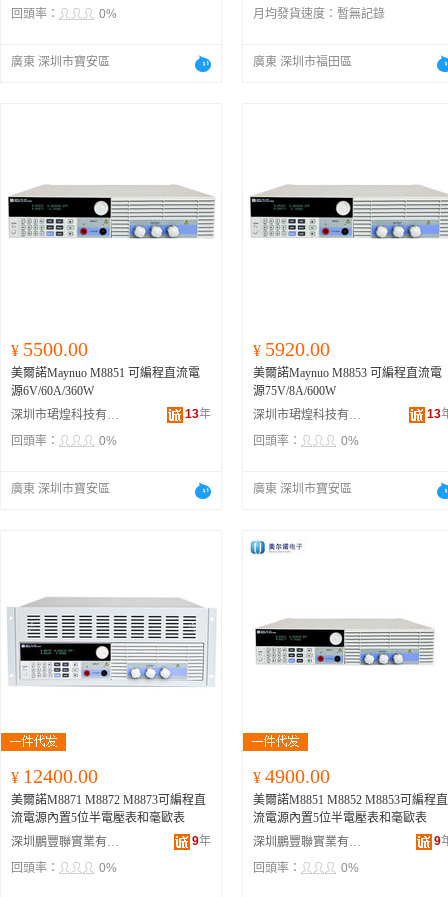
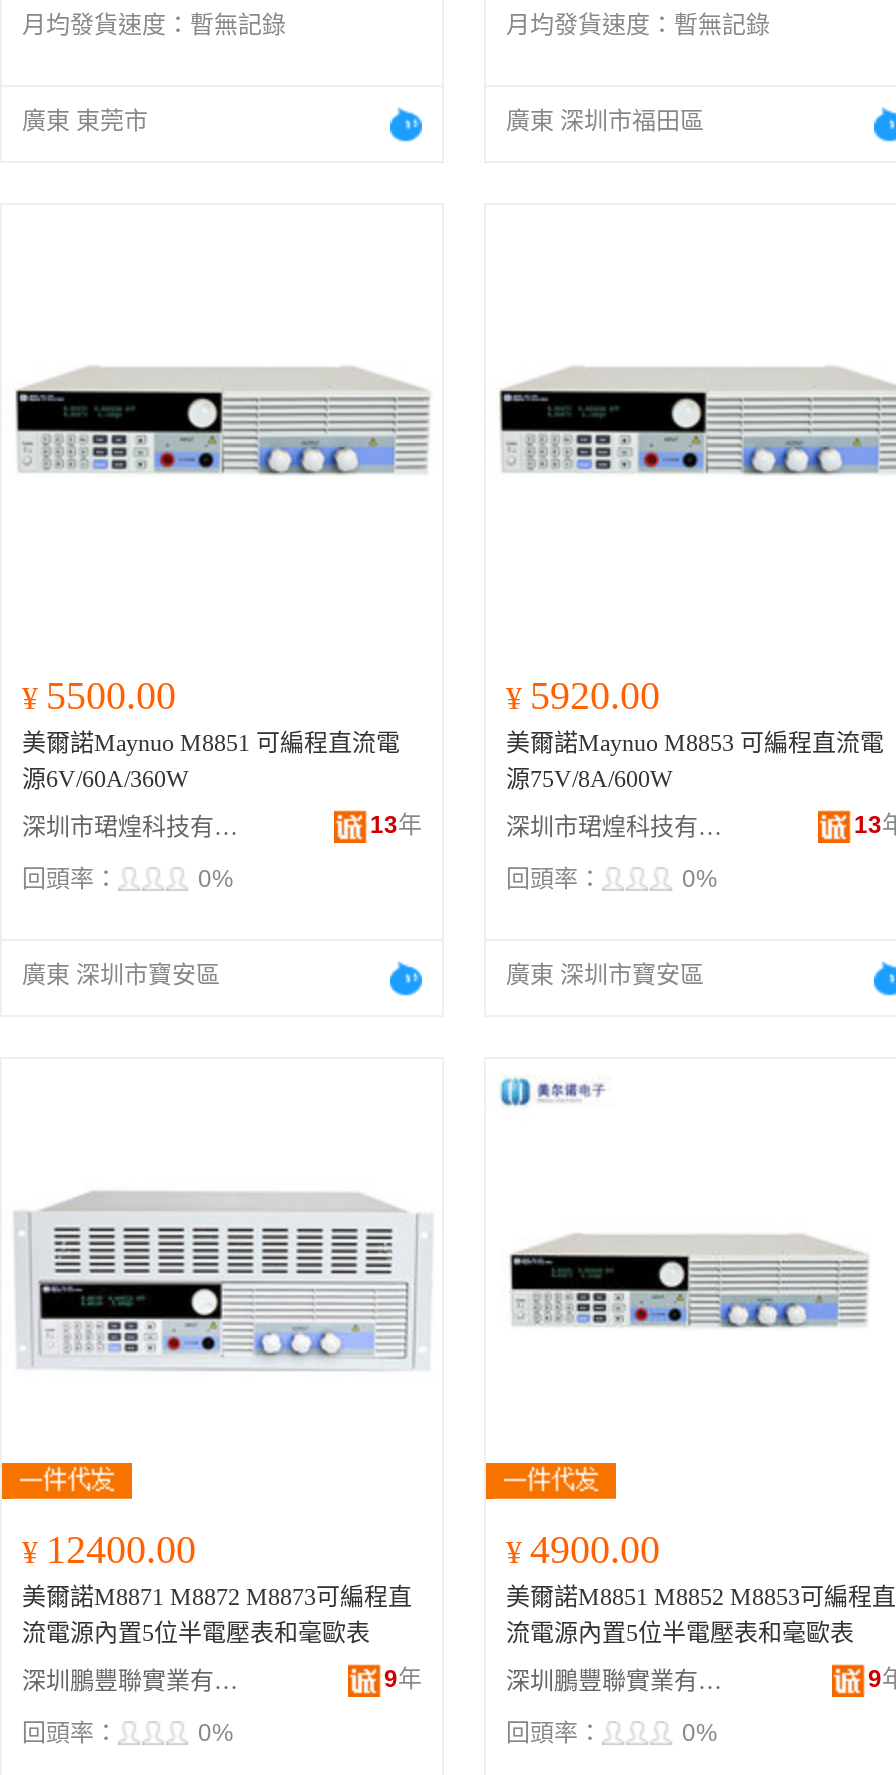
[11,7,117,21] 回頭率： | 0% -> [22,11,286,39] 月均發貨速度：暫無記錄
[11,55,110,69] 廣東 深圳市寶安區 -> [22,107,148,135] 廣東 東莞市

